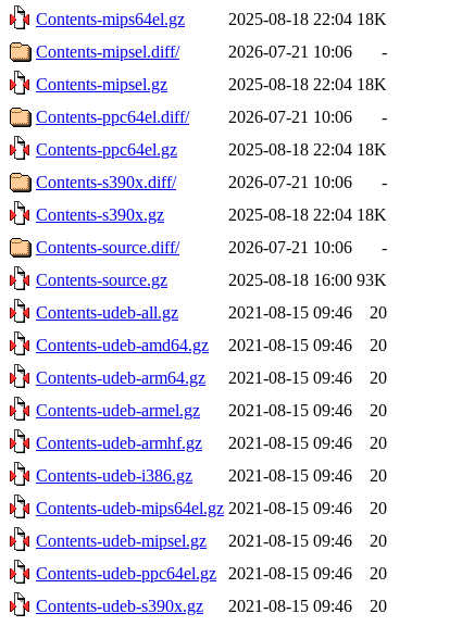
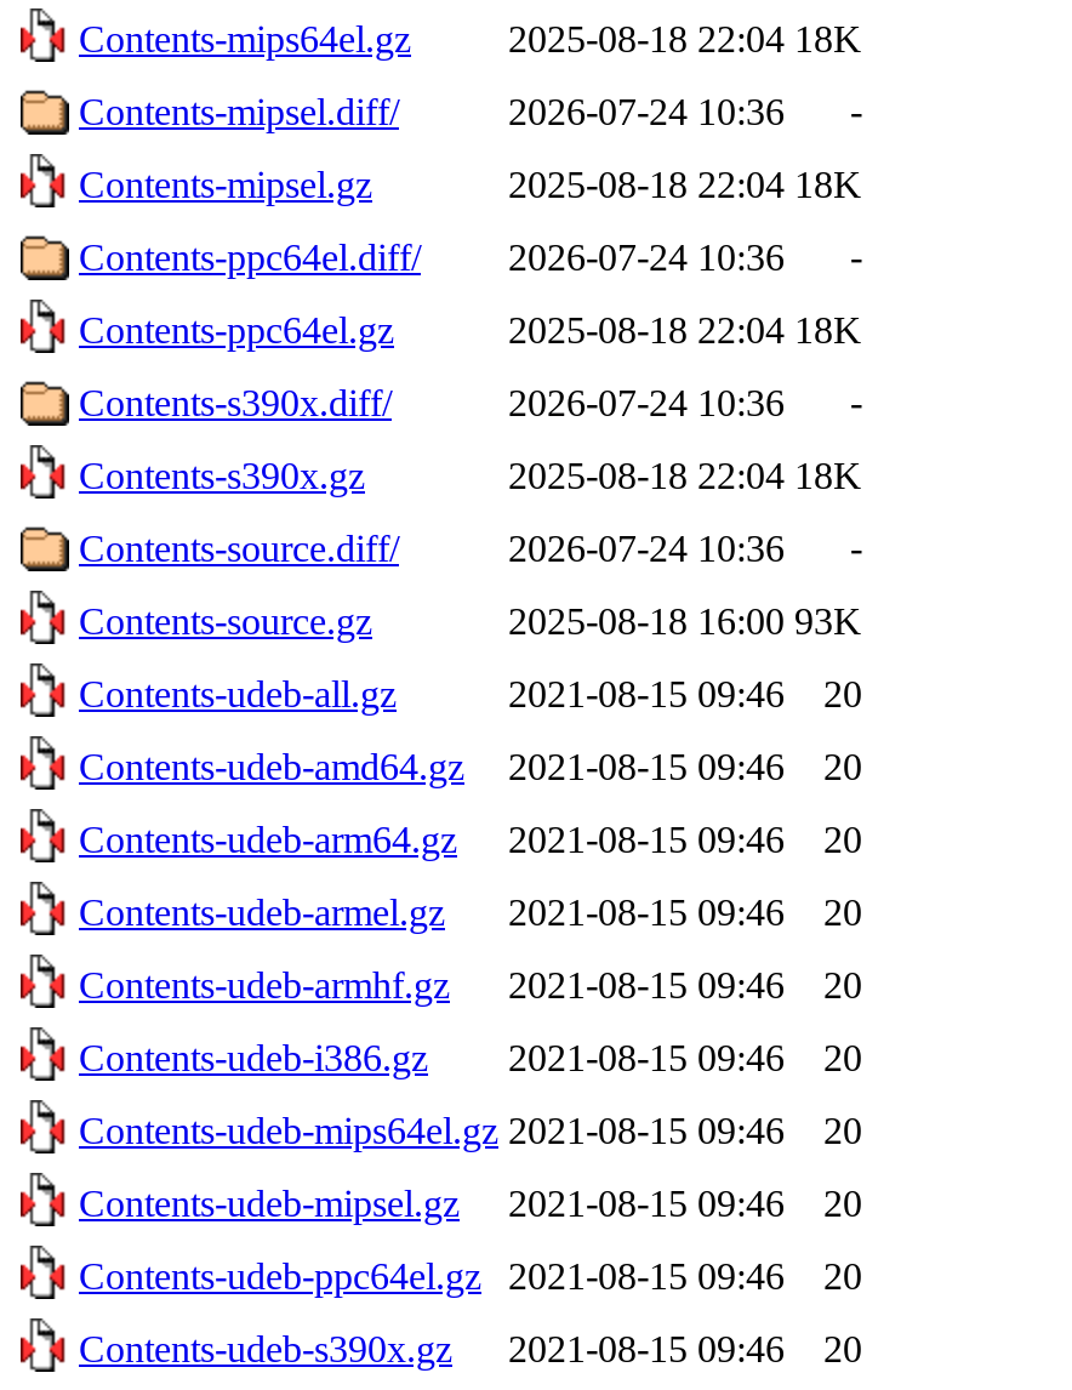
[228,42,352,61] 2026-07-21 10:06 -> [508,91,785,132] 2026-07-24 10:36
[228,107,352,126] 2026-07-21 10:06 -> [508,236,785,278] 2026-07-24 10:36
[228,173,352,191] 2026-07-21 10:06 -> [508,382,785,423] 2026-07-24 10:36
[228,238,352,256] 2026-07-21 10:06 -> [508,527,785,569] 2026-07-24 10:36

